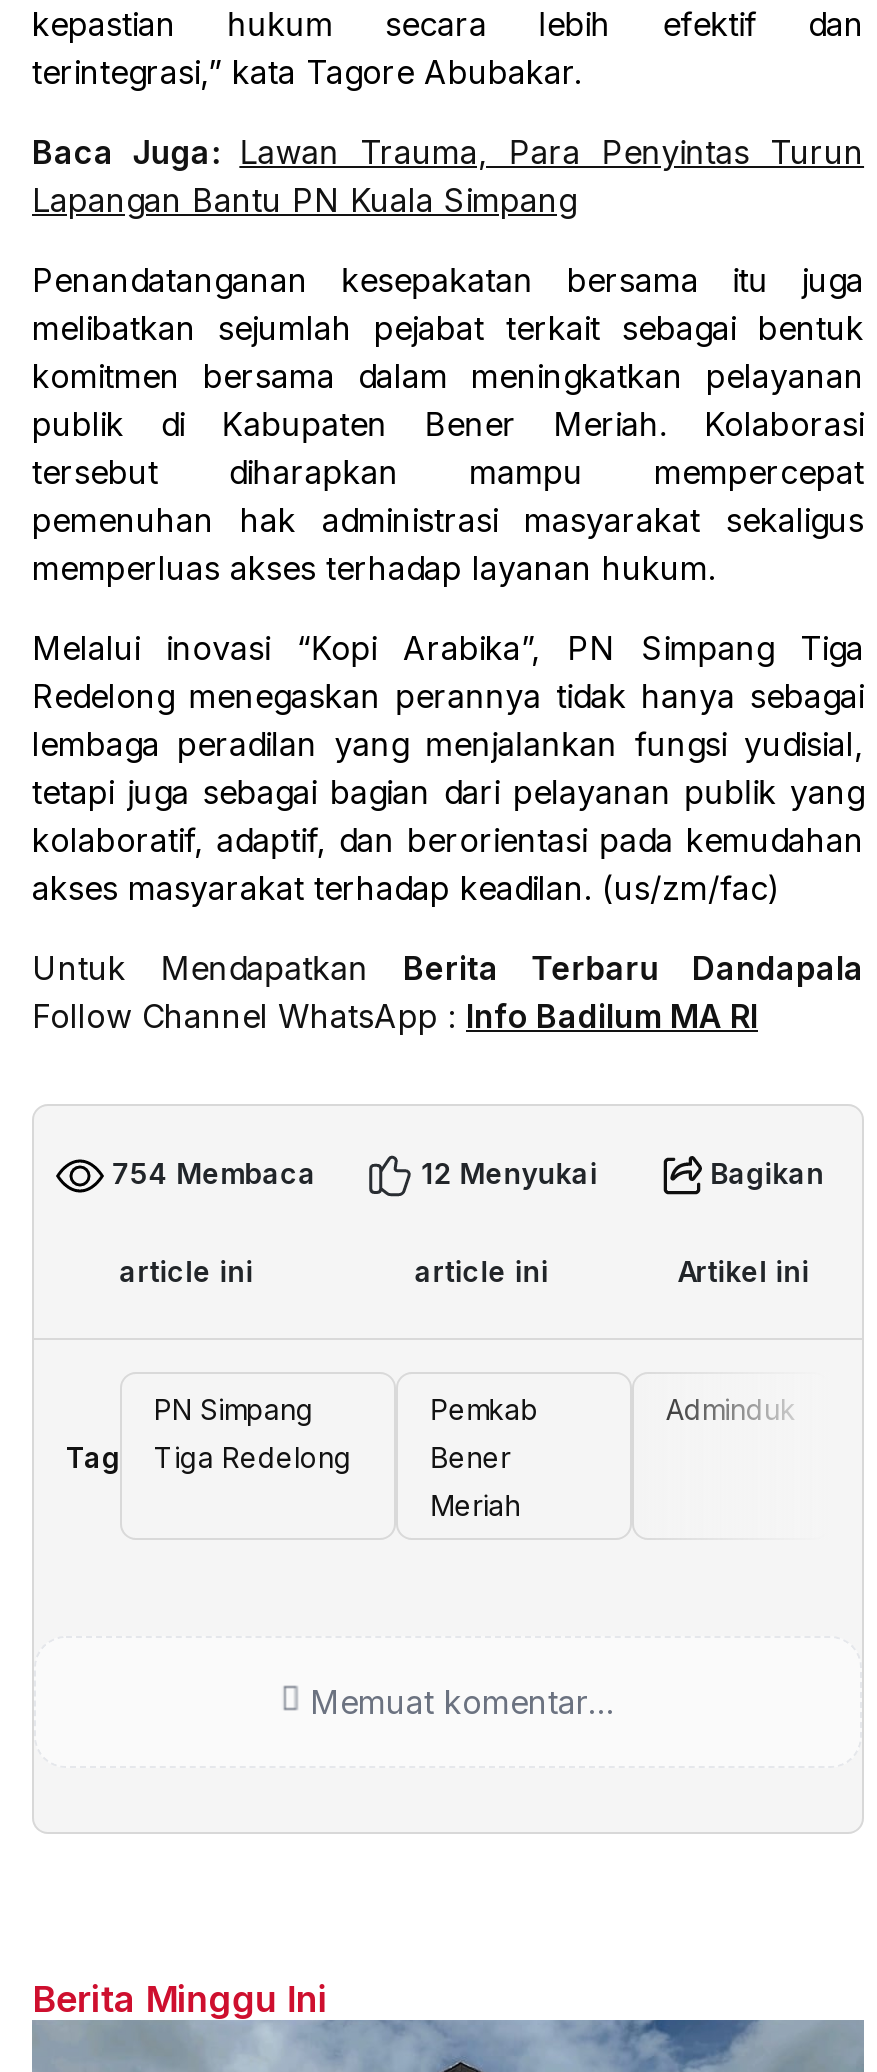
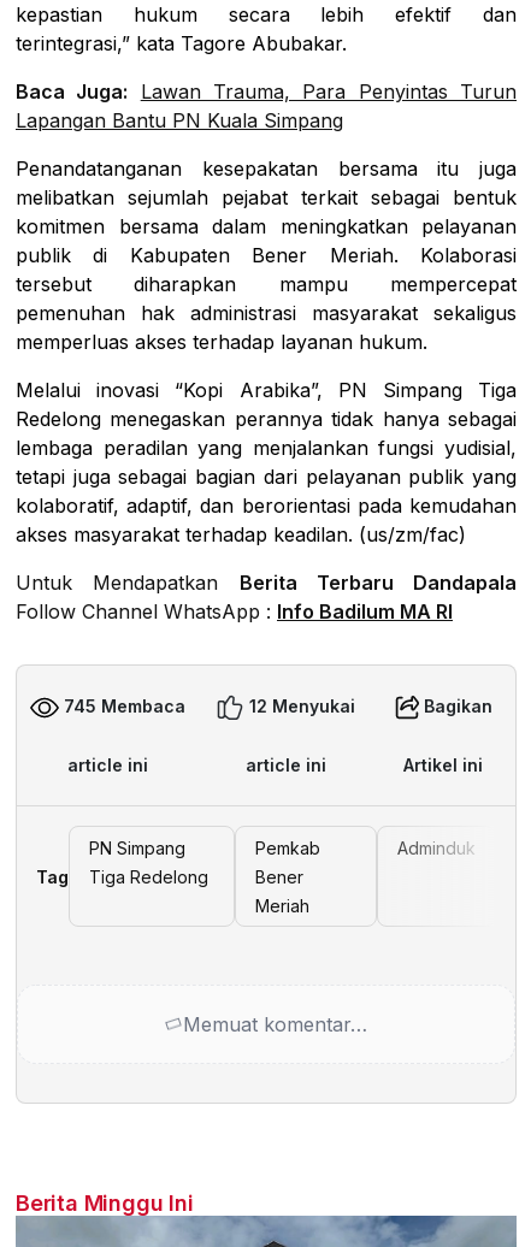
[112,1157,316,1191] 754 Membaca -> [64,696,186,717] 745 Membaca

